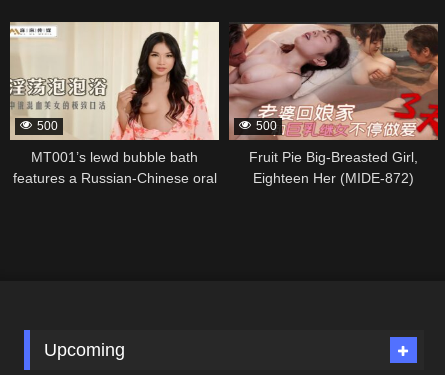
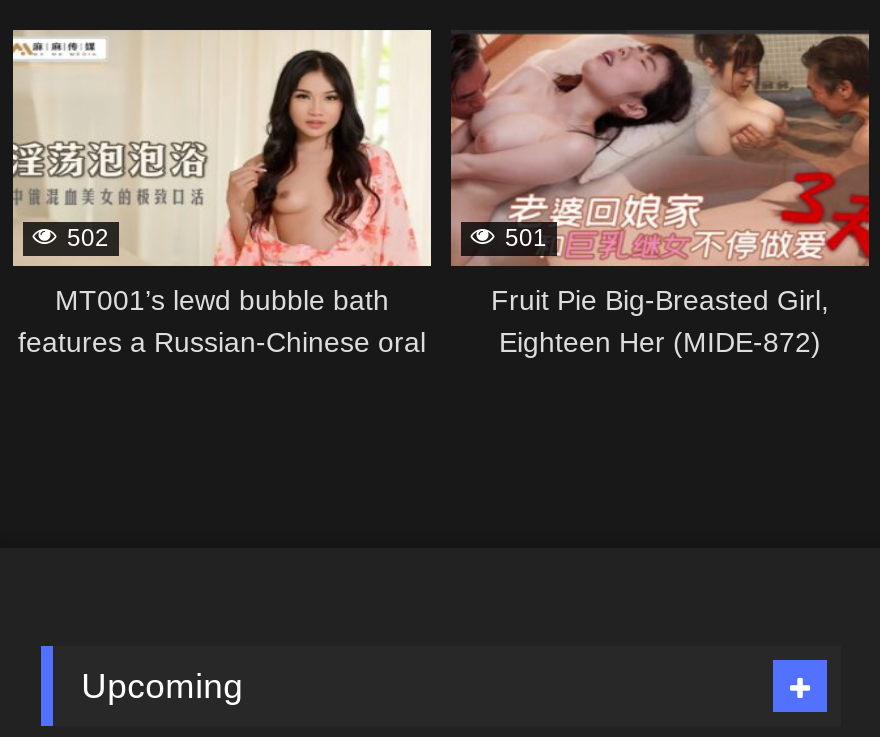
[34,119,58,133] 500 -> [61,224,109,252] 502
[253,119,277,133] 500 -> [499,224,547,252] 501

